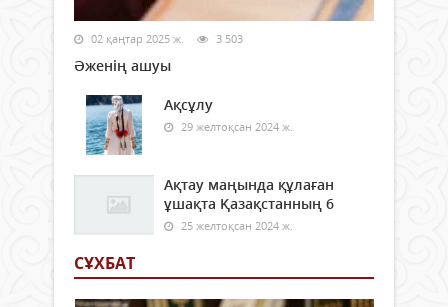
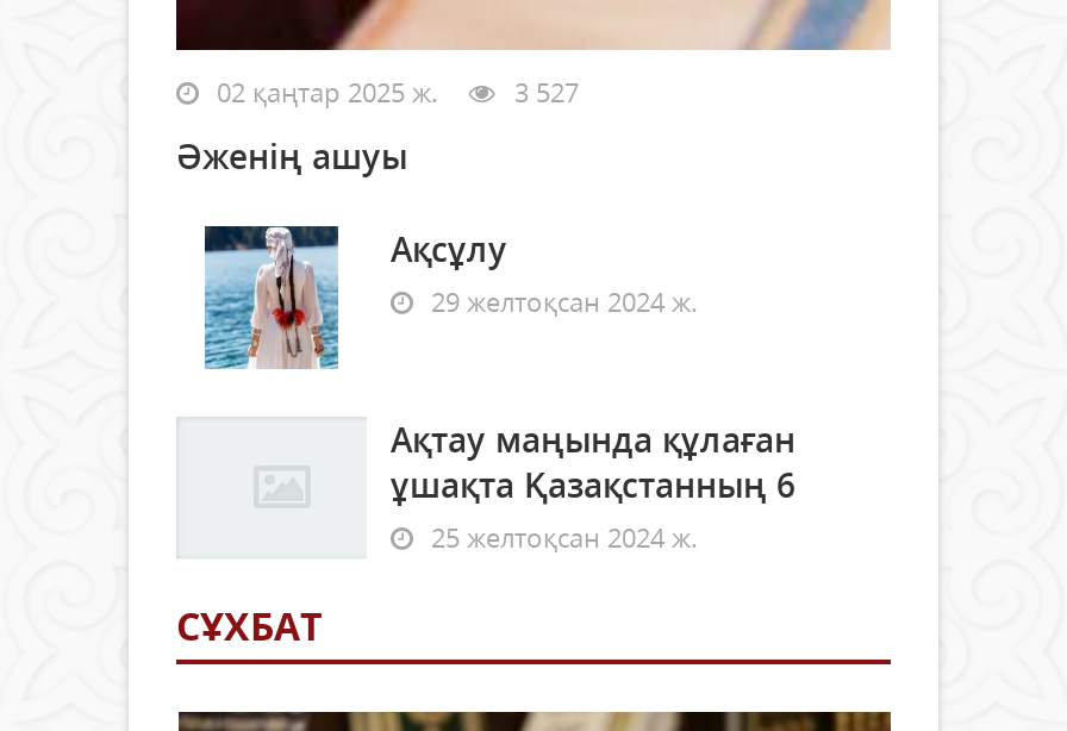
[88,31,243,46] 02 қаңтар 2025 ж. 3 503 -> [210,73,579,109] 02 қаңтар 2025 ж. 3 527

